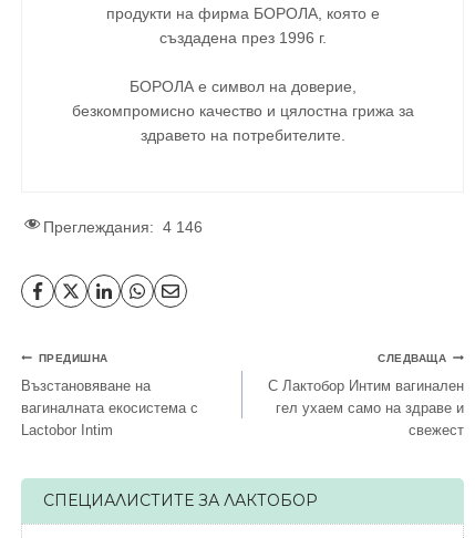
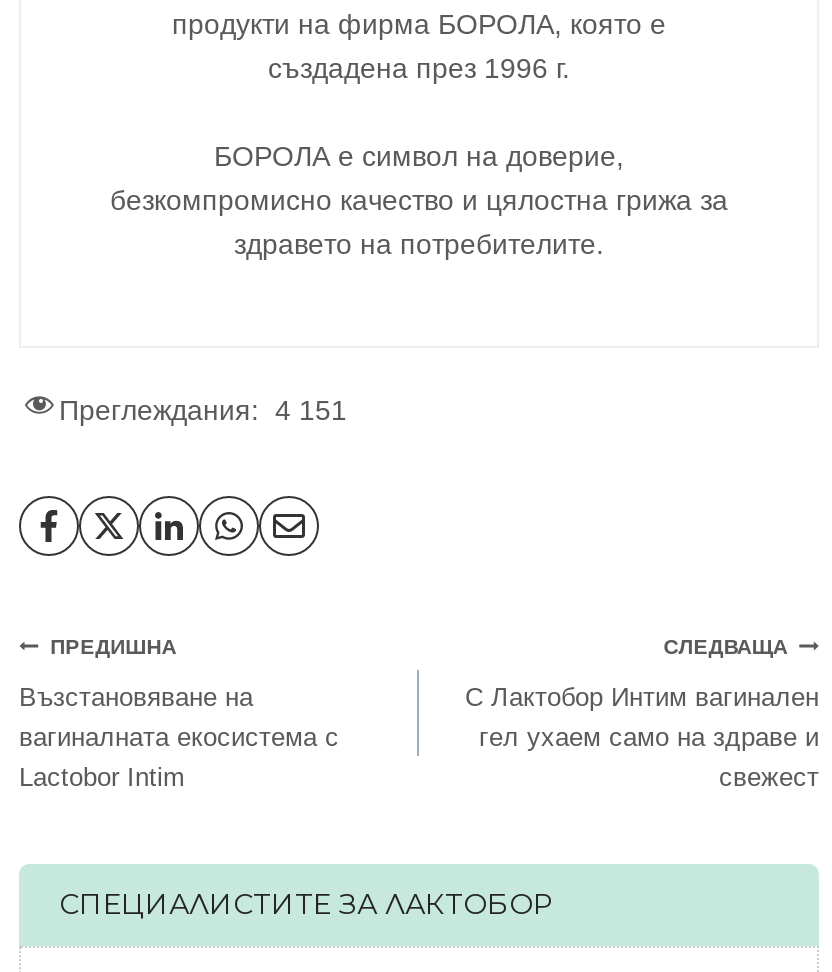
[43,219,203,236] Преглеждания: 4 146 -> [59,395,347,427] Преглеждания: 4 151

